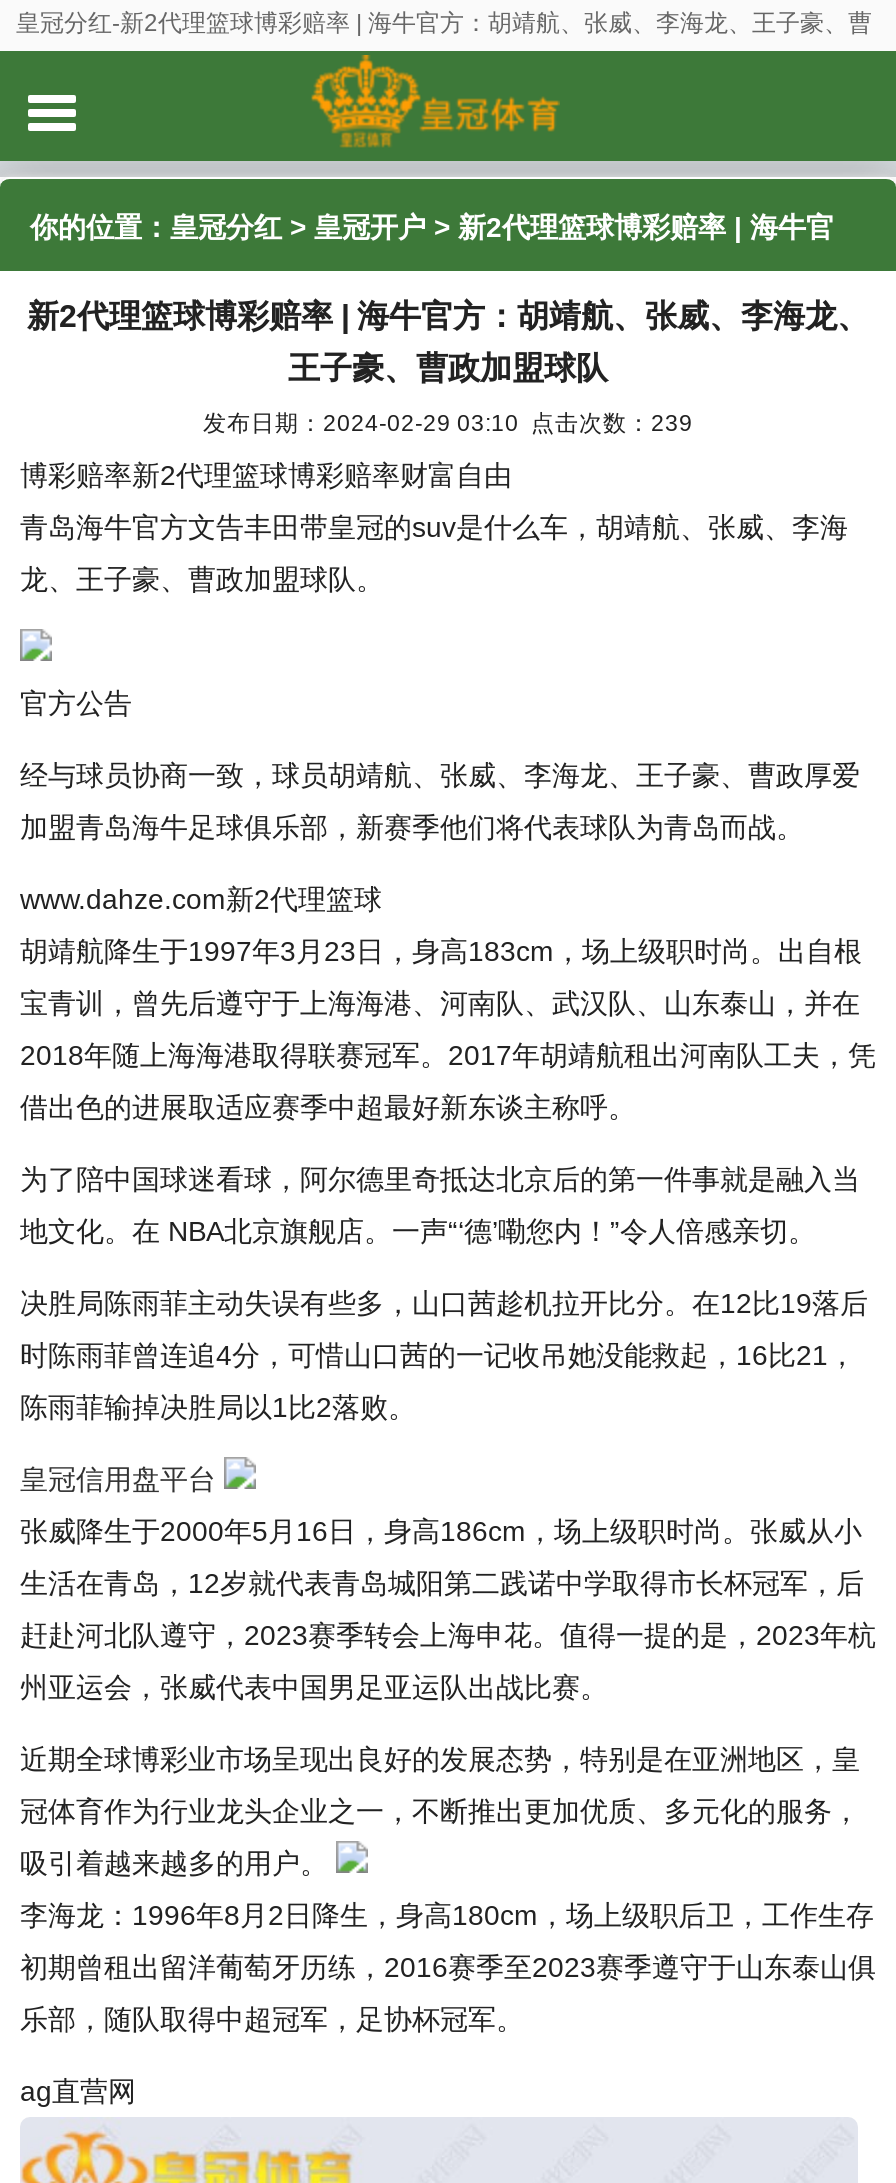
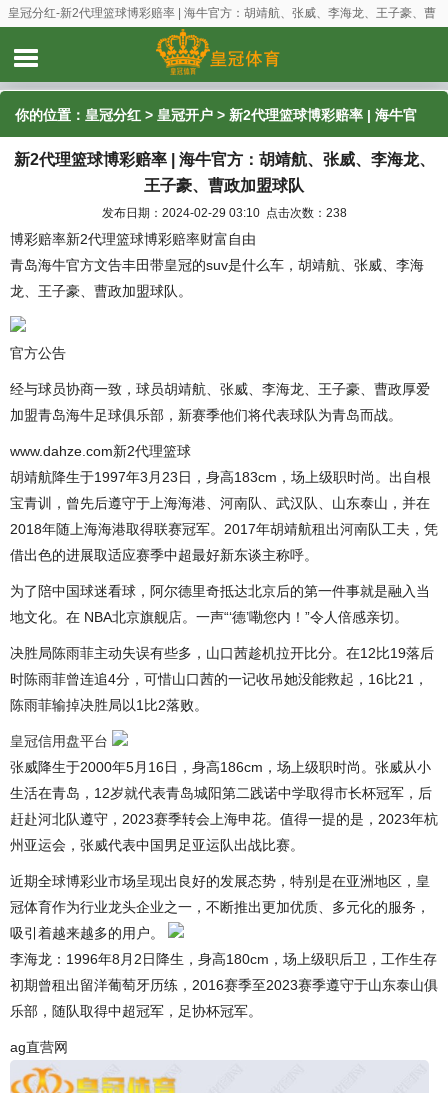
[203,409,693,435] 发布日期：2024-02-29 03:10 点击次数：239 -> [101,206,346,219] 发布日期：2024-02-29 03:10 点击次数：238

